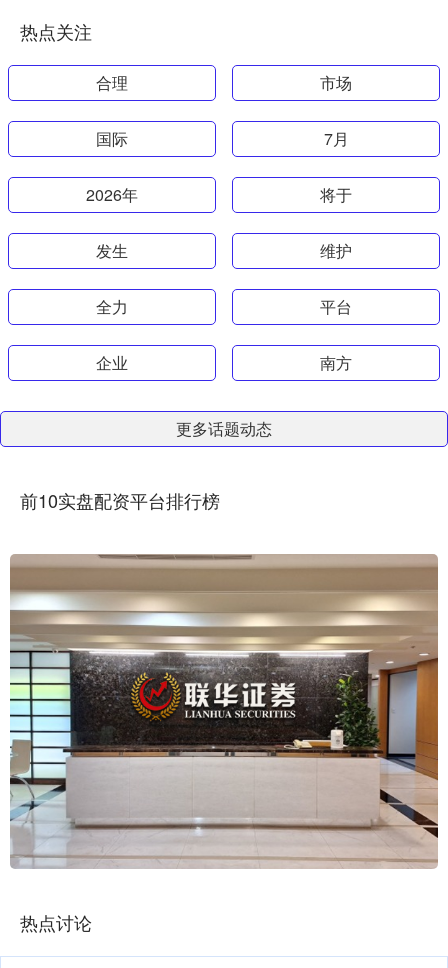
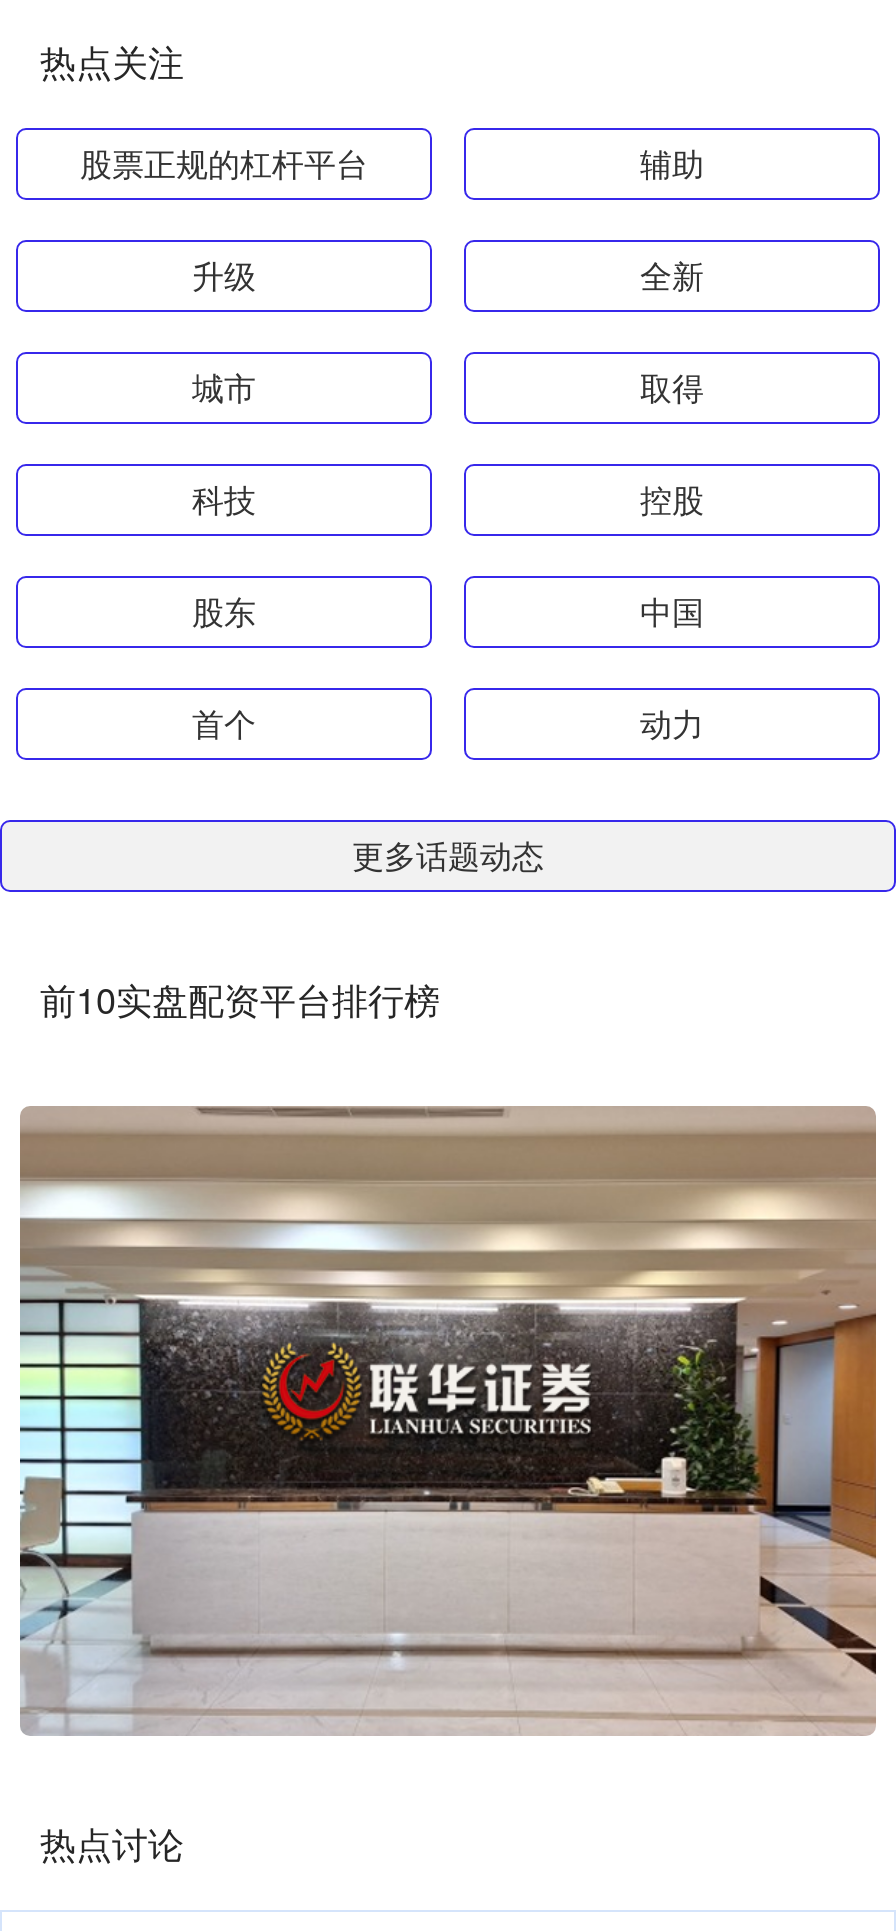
[96,71,352,94] 合理 | 市场 -> [80,139,704,185] 股票正规的杠杆平台 | 辅助
[96,127,348,150] 国际 | 7月 -> [192,251,704,297] 升级 | 全新
[86,183,352,206] 2026年 | 将于 -> [192,363,704,409] 城市 | 取得
[96,239,352,262] 发生 | 维护 -> [192,475,704,521] 科技 | 控股
[96,295,352,318] 全力 | 平台 -> [192,587,704,633] 股东 | 中国
[96,351,352,374] 企业 | 南方 -> [192,699,704,745] 首个 | 动力

